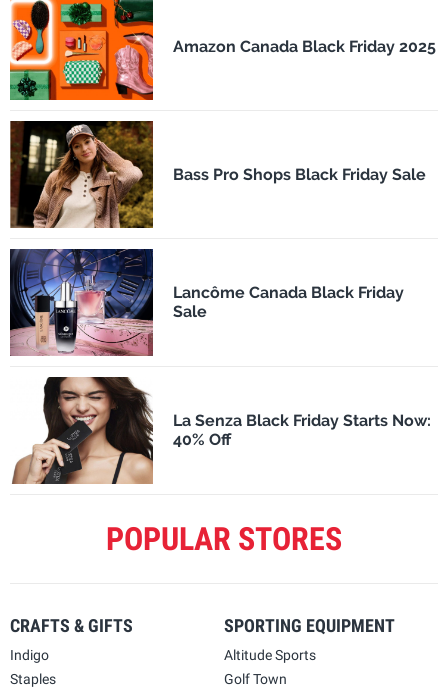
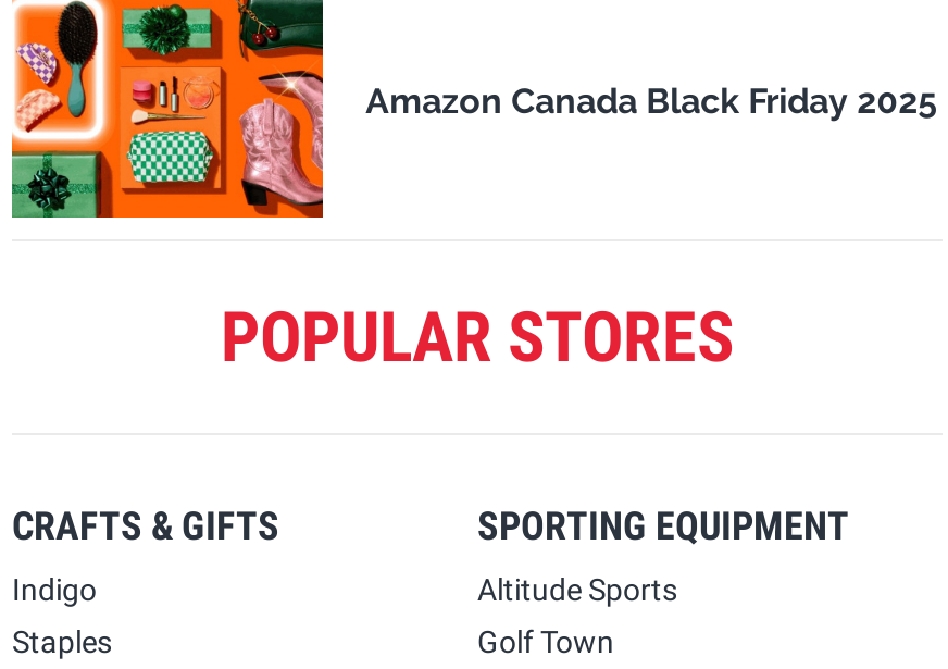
[9,120,426,229] [image] | Bass Pro Shops Black Friday Sale -> none
[9,248,404,357] [image] | Lancôme Canada Black Friday | Sale -> none
[11,376,431,485] [image] | La Senza Black Friday Starts Now: | 40% Off -> none

